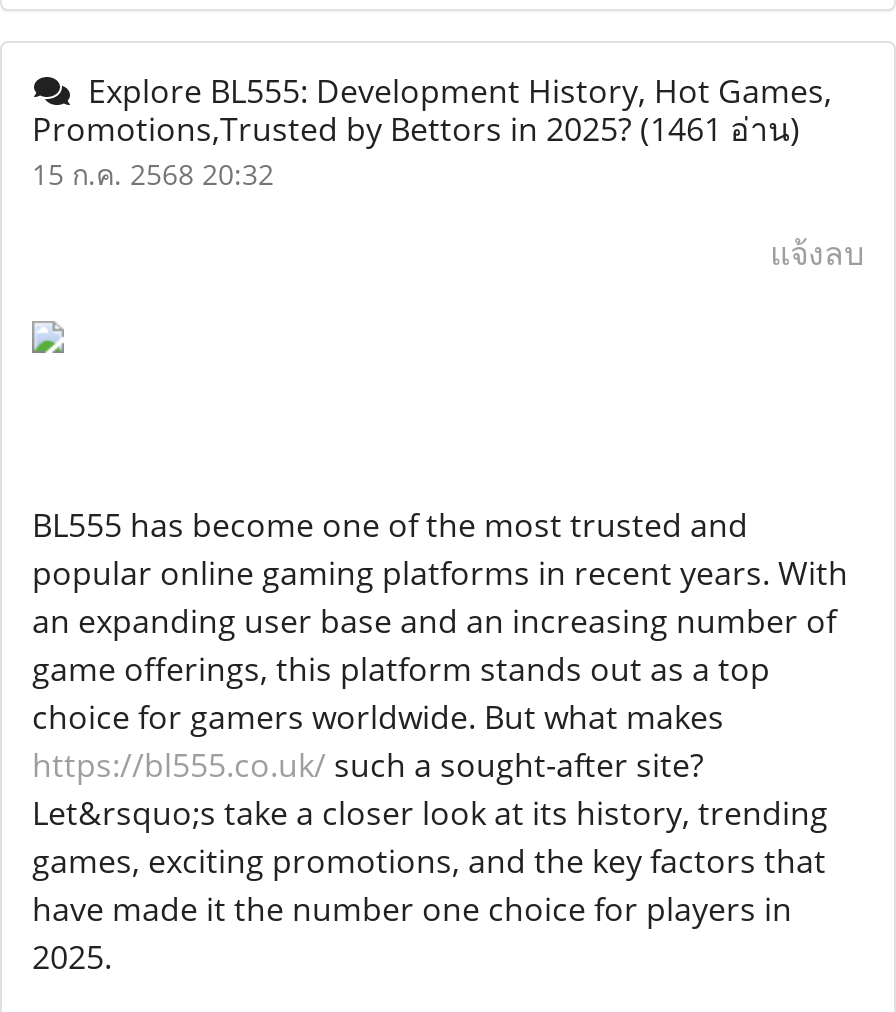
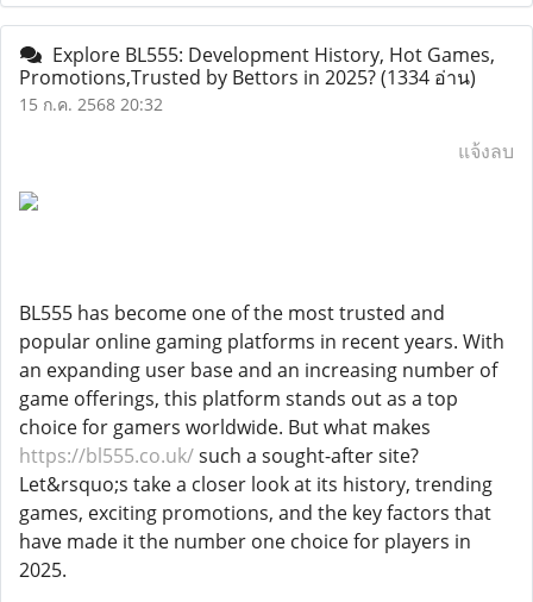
[32,107,800,151] Promotions,Trusted by Bettors in 2025? (1461 อ่าน) -> [19,64,476,90] Promotions,Trusted by Bettors in 2025? (1334 อ่าน)

